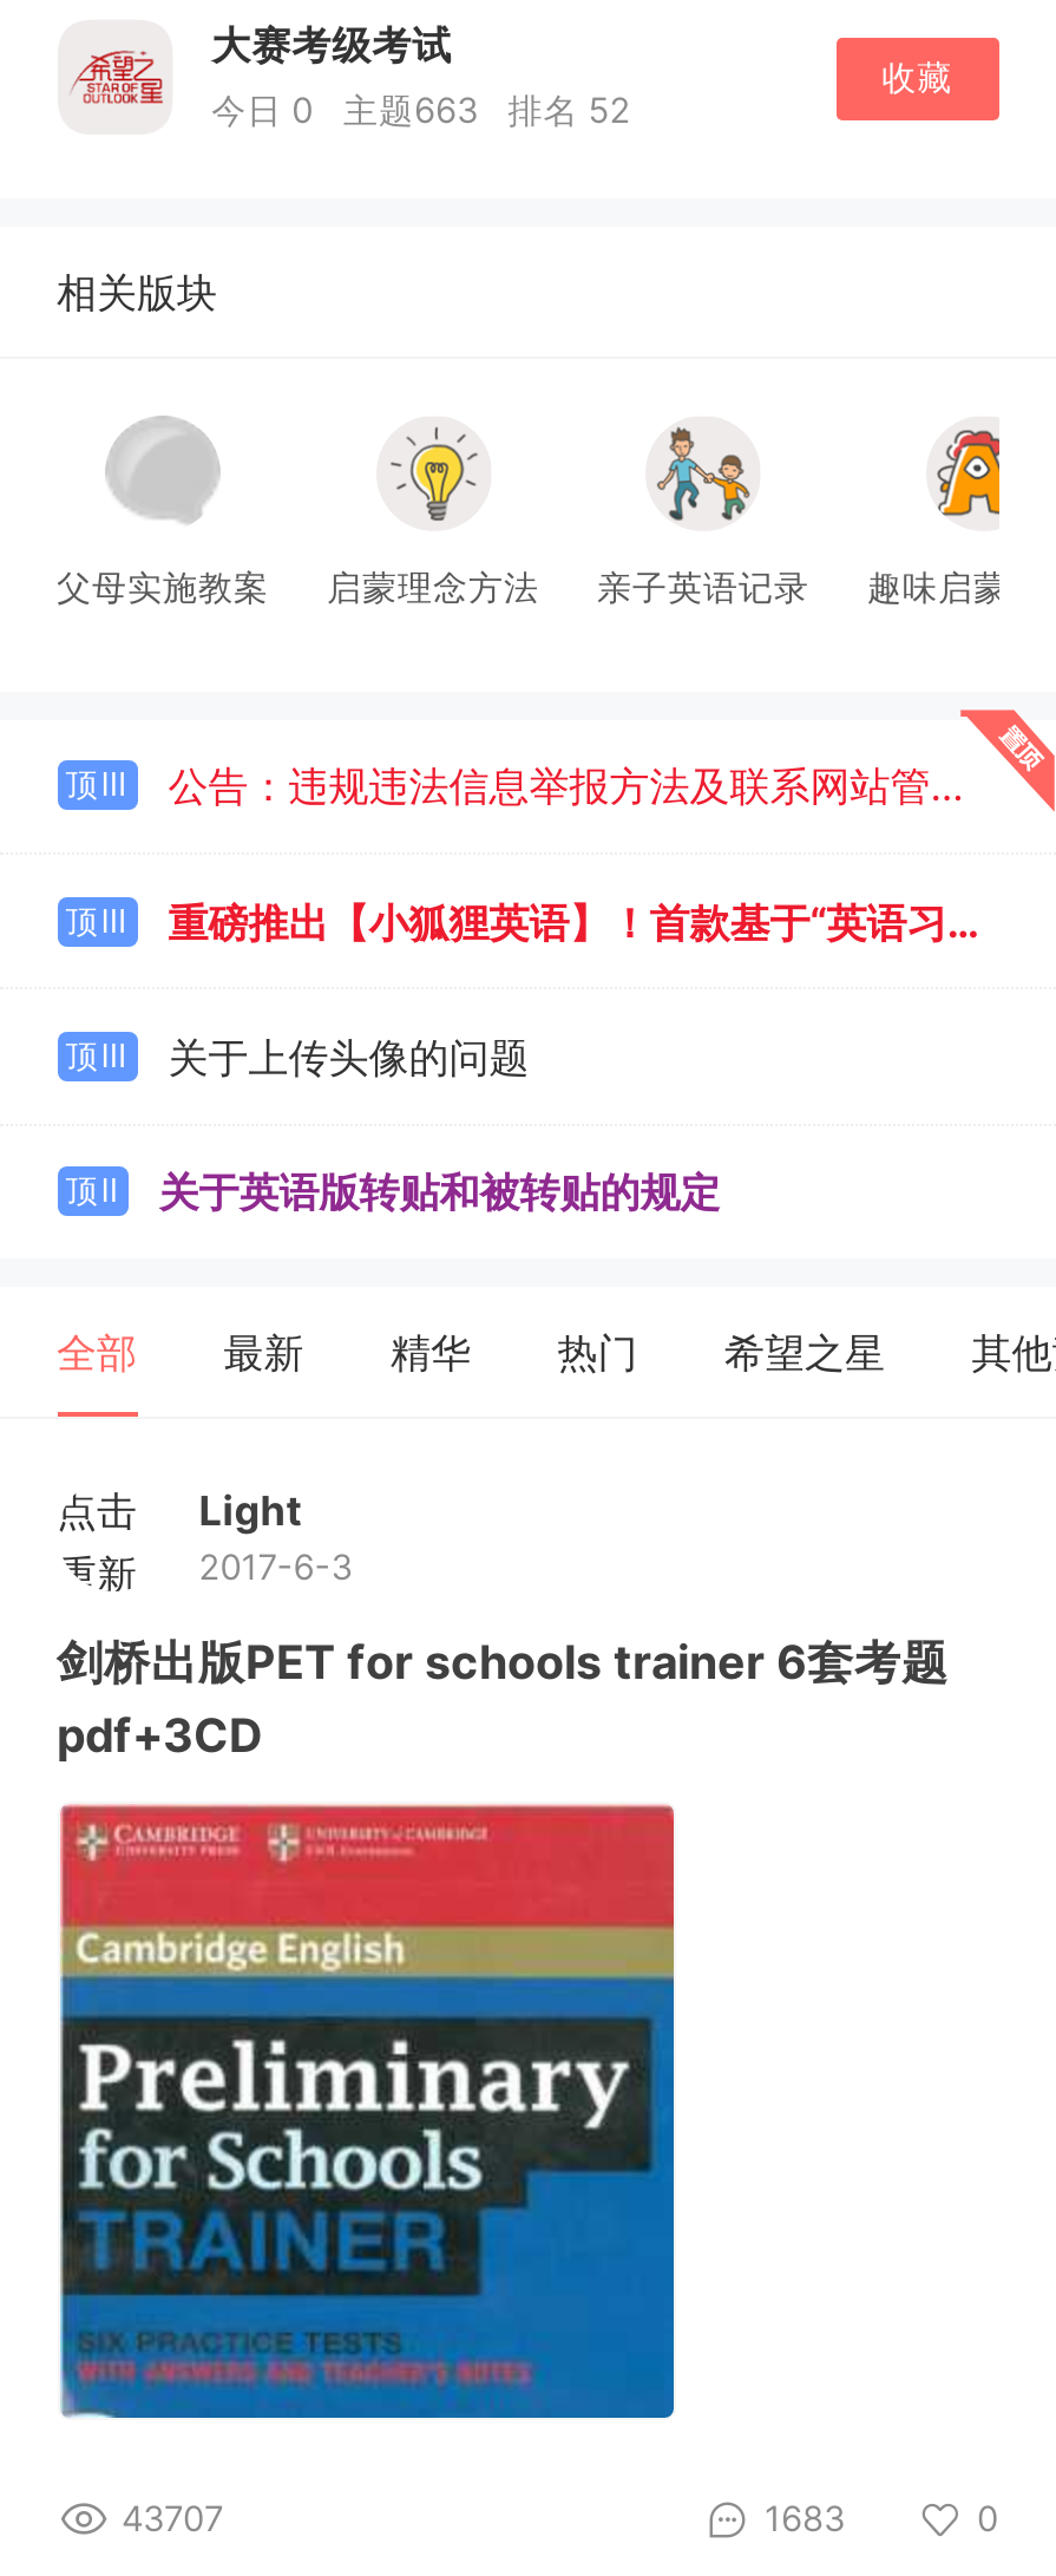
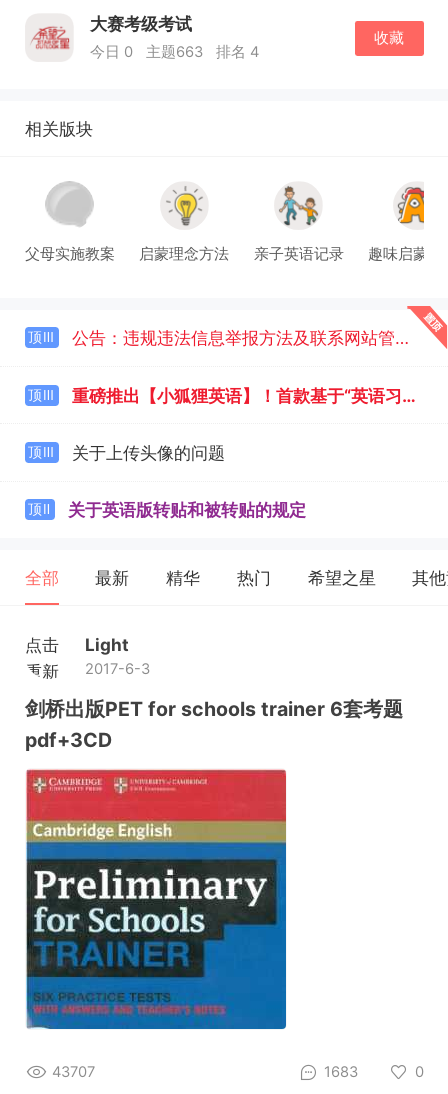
[212,89,631,132] 今日 0 主题663 排名 52 -> [90,43,259,61] 今日 0 主题663 排名 4

